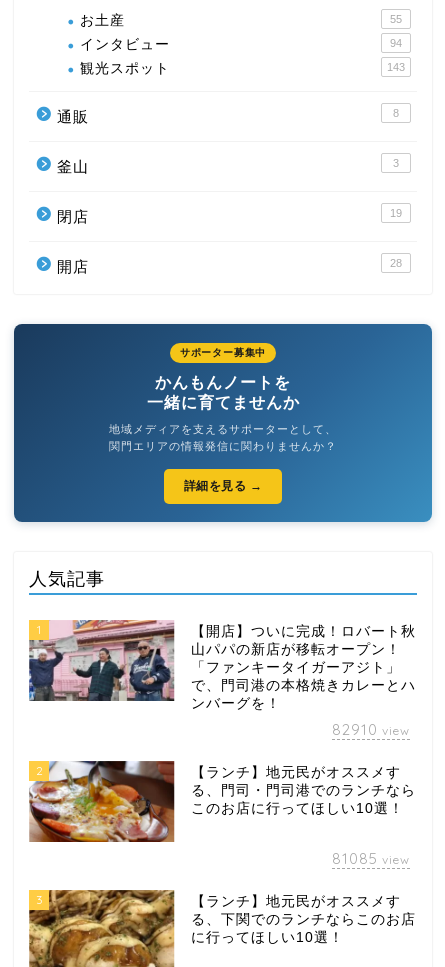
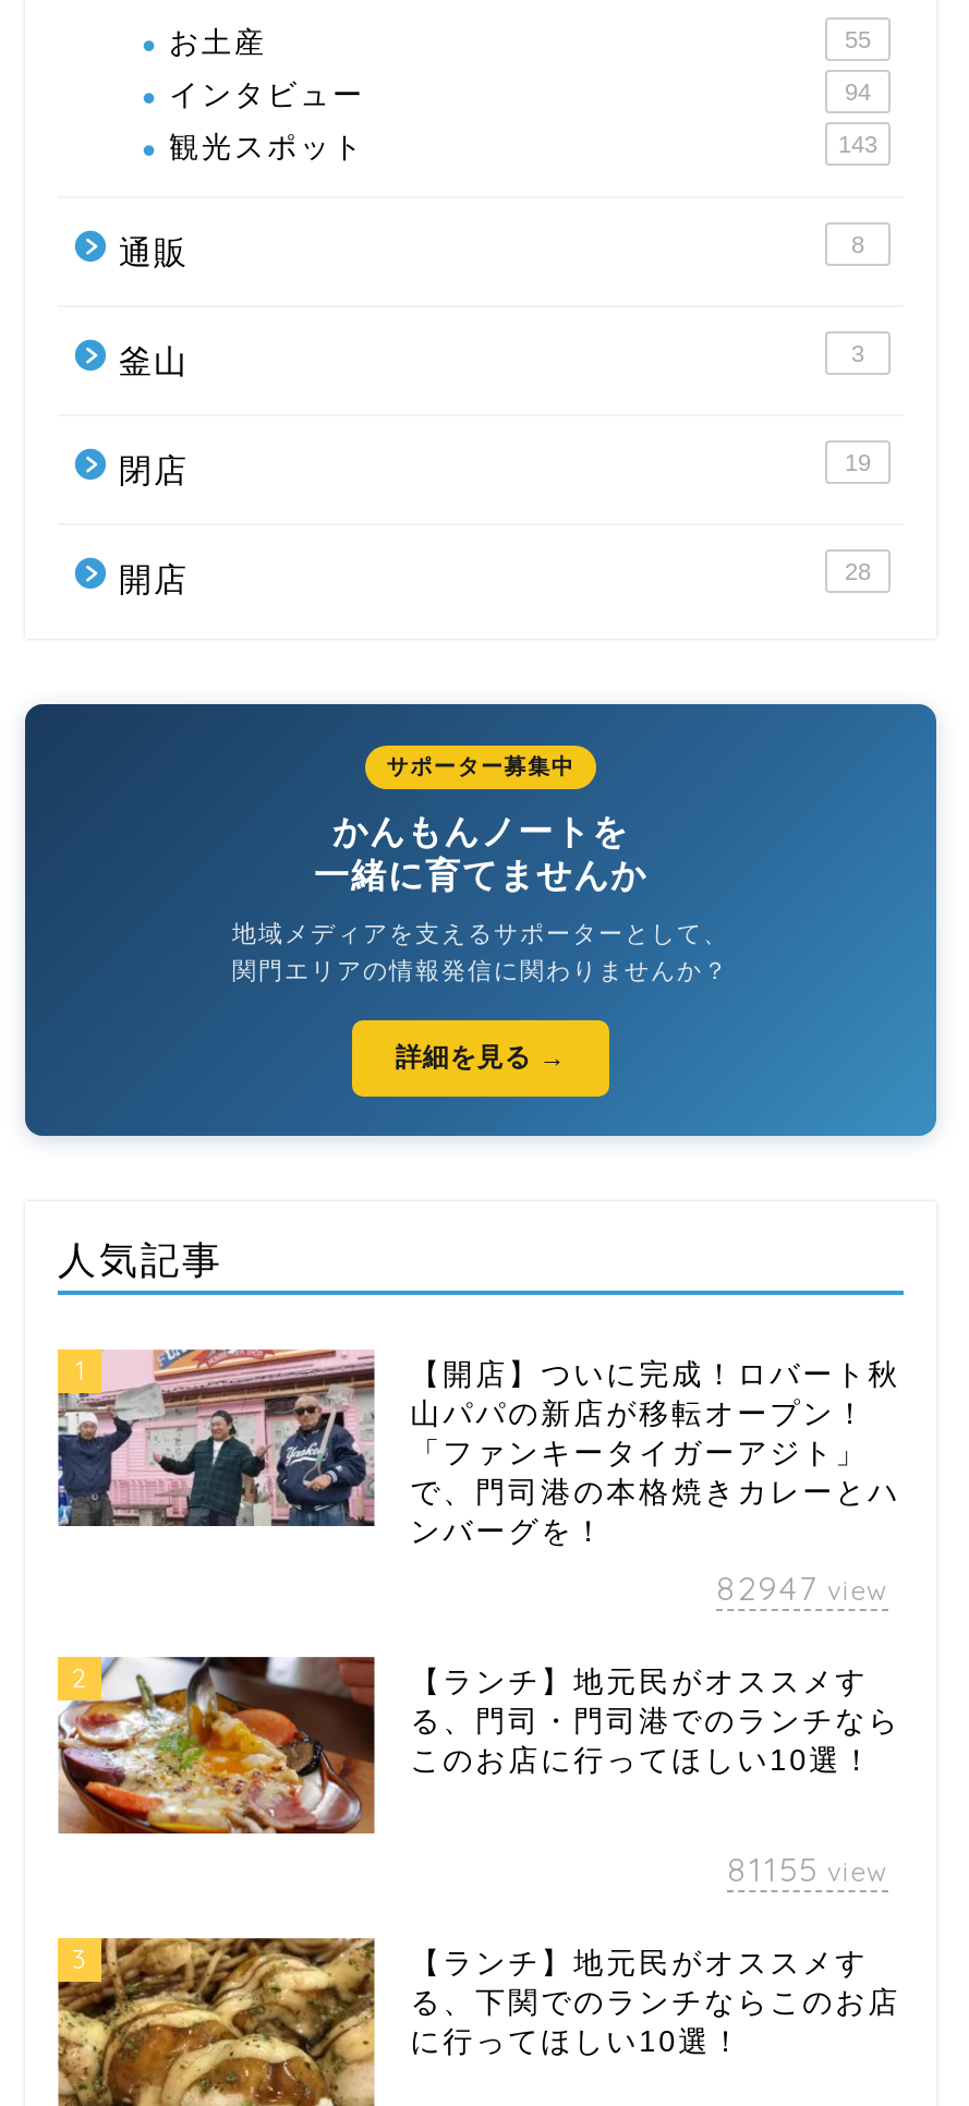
[332,720,410,739] 82910 view -> [716,1567,888,1608] 82947 view
[332,849,410,868] 81085 view -> [727,1850,888,1891] 81155 view

